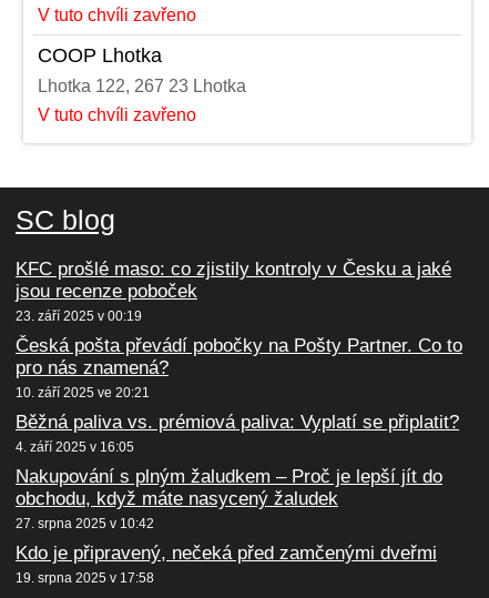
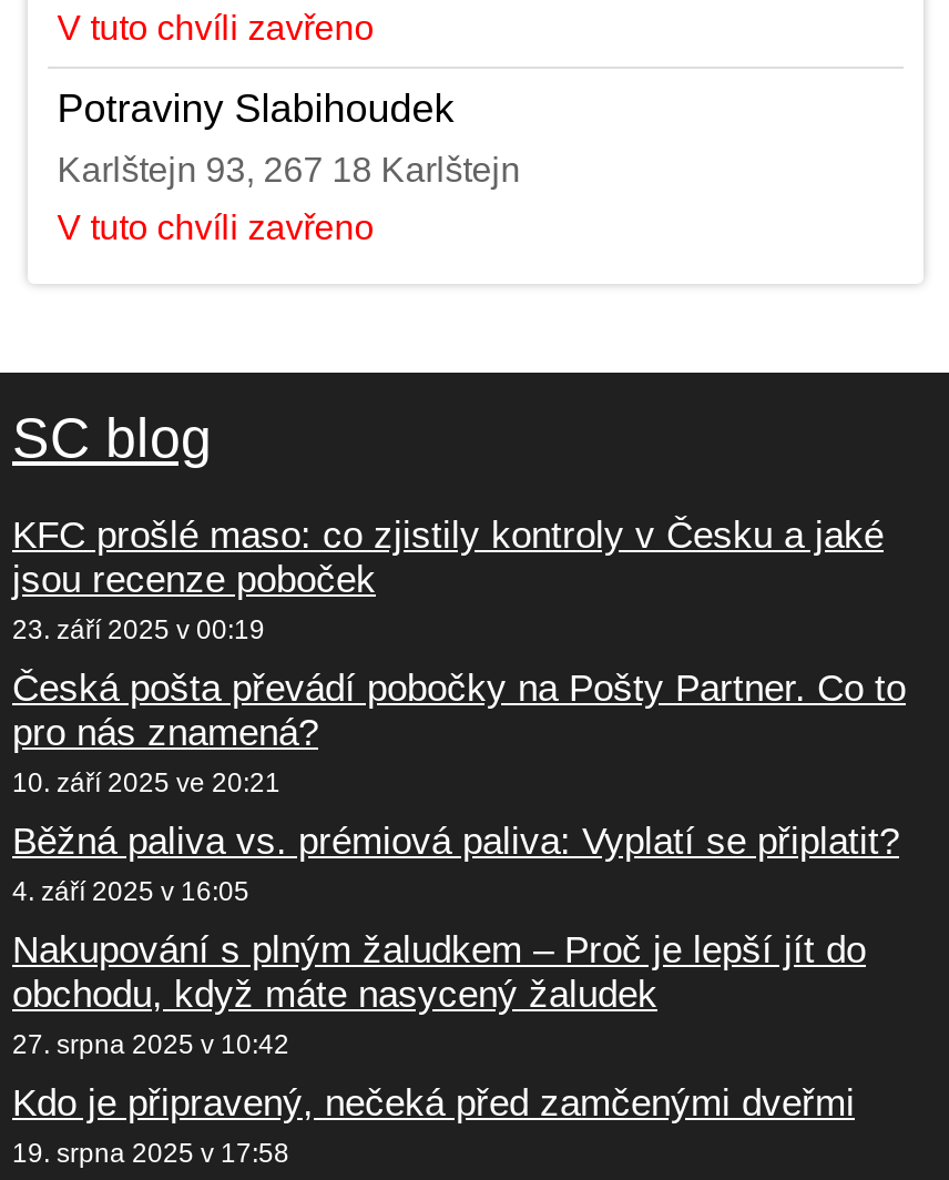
[38,44,246,95] COOP Lhotka | Lhotka 122, 267 23 Lhotka -> [57,86,520,188] Potraviny Slabihoudek | Karlštejn 93, 267 18 Karlštejn

